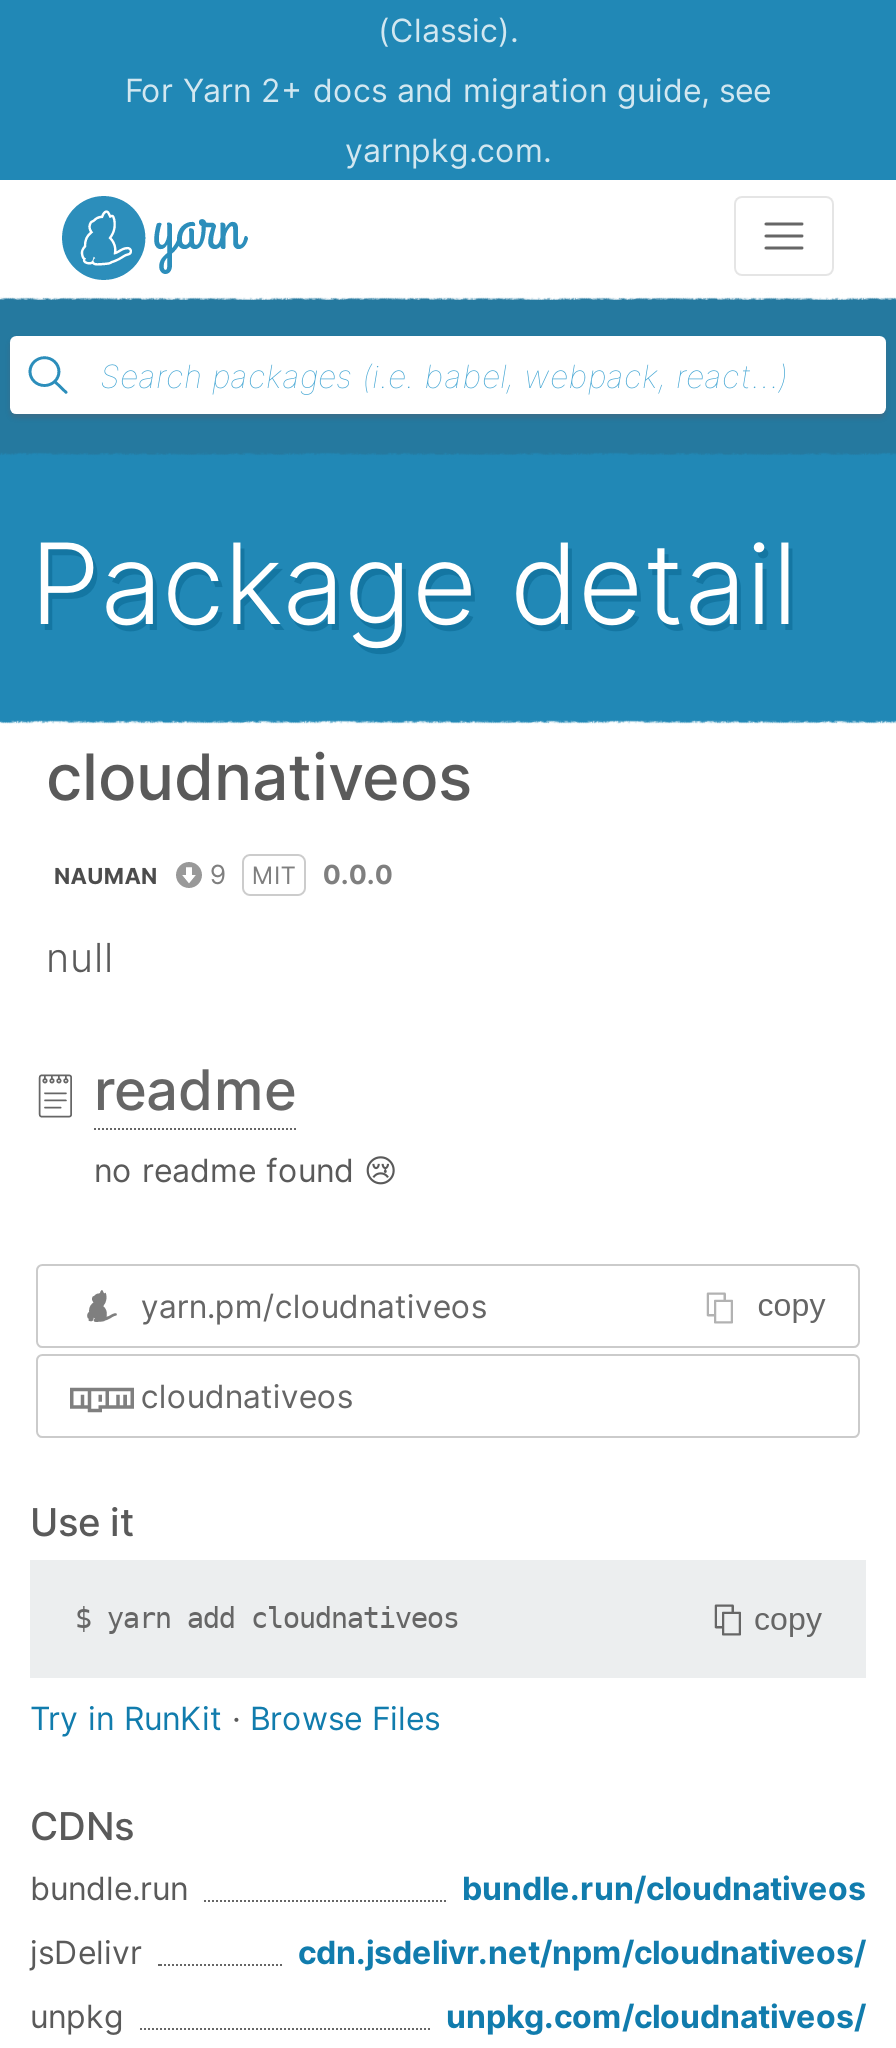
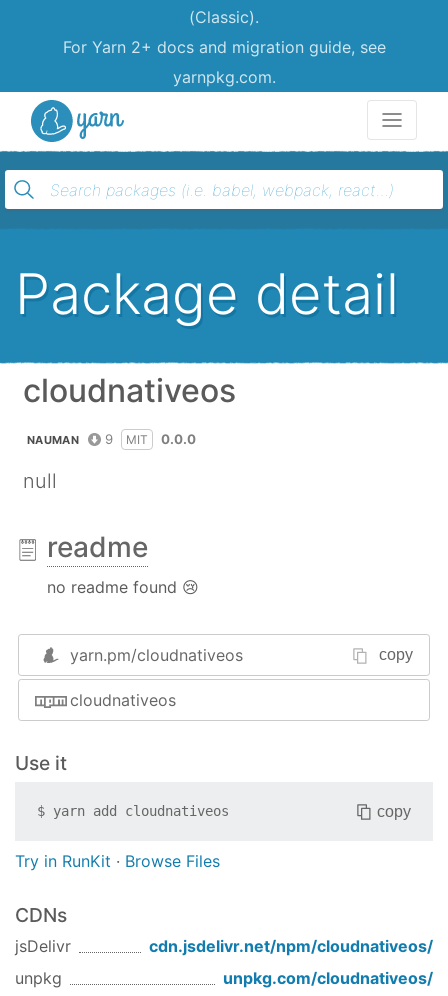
[30,1869,866,1909] bundle.run | bundle.run/cloudnativeos -> none

